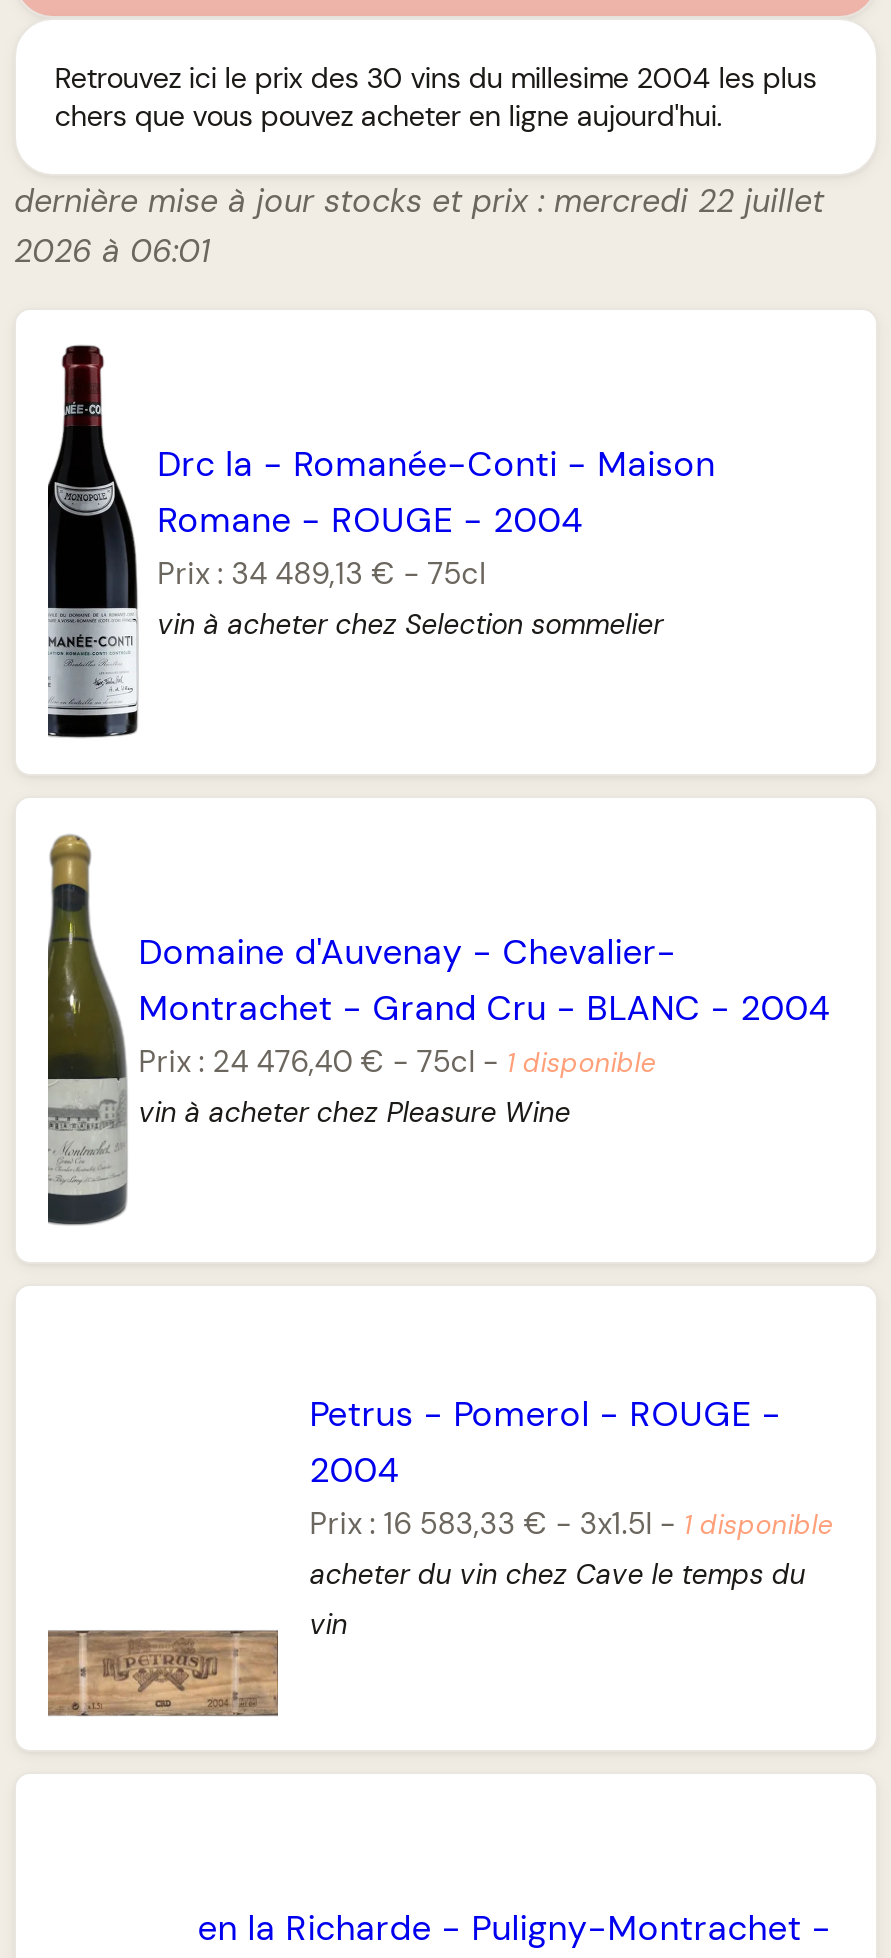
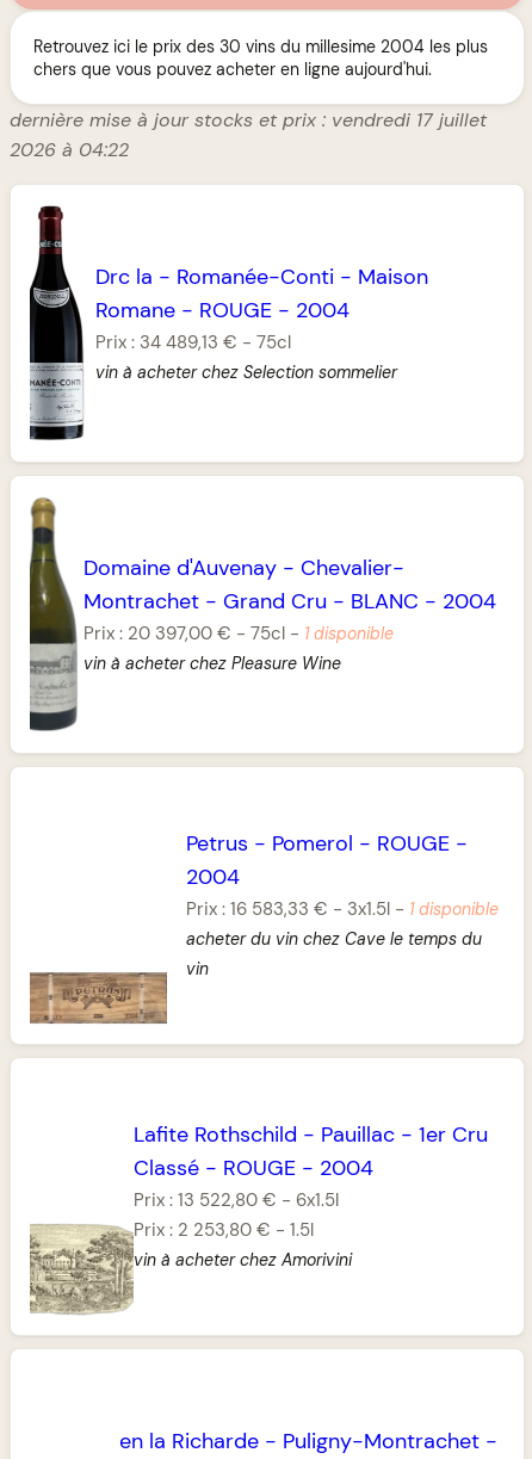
[14,180,824,222] dernière mise à jour stocks et prix : mercredi 22 juillet -> [10,107,487,132] dernière mise à jour stocks et prix : vendredi 17 juillet
[14,230,210,272] 2026 à 06:01 -> [10,137,129,162] 2026 à 04:22
[138,1042,656,1082] Prix : 24 476,40 €- 75cl - 1 disponible -> [84,621,394,645] Prix : 20 397,00 €- 75cl - 1 disponible
none -> [29,1122,488,1313] [image] | Lafite Rothschild - Pauillac - 1er Cru | Classé - ROUGE - 2004 | Prix : 13 522,80 €- 6x1.5l | Prix : 2 253,80 €- 1.5l | vin à acheter chez Amorivini

